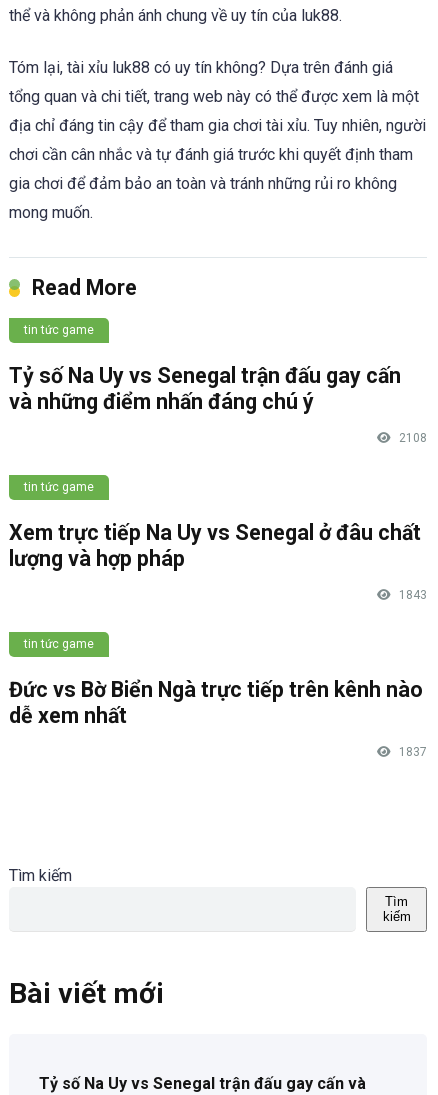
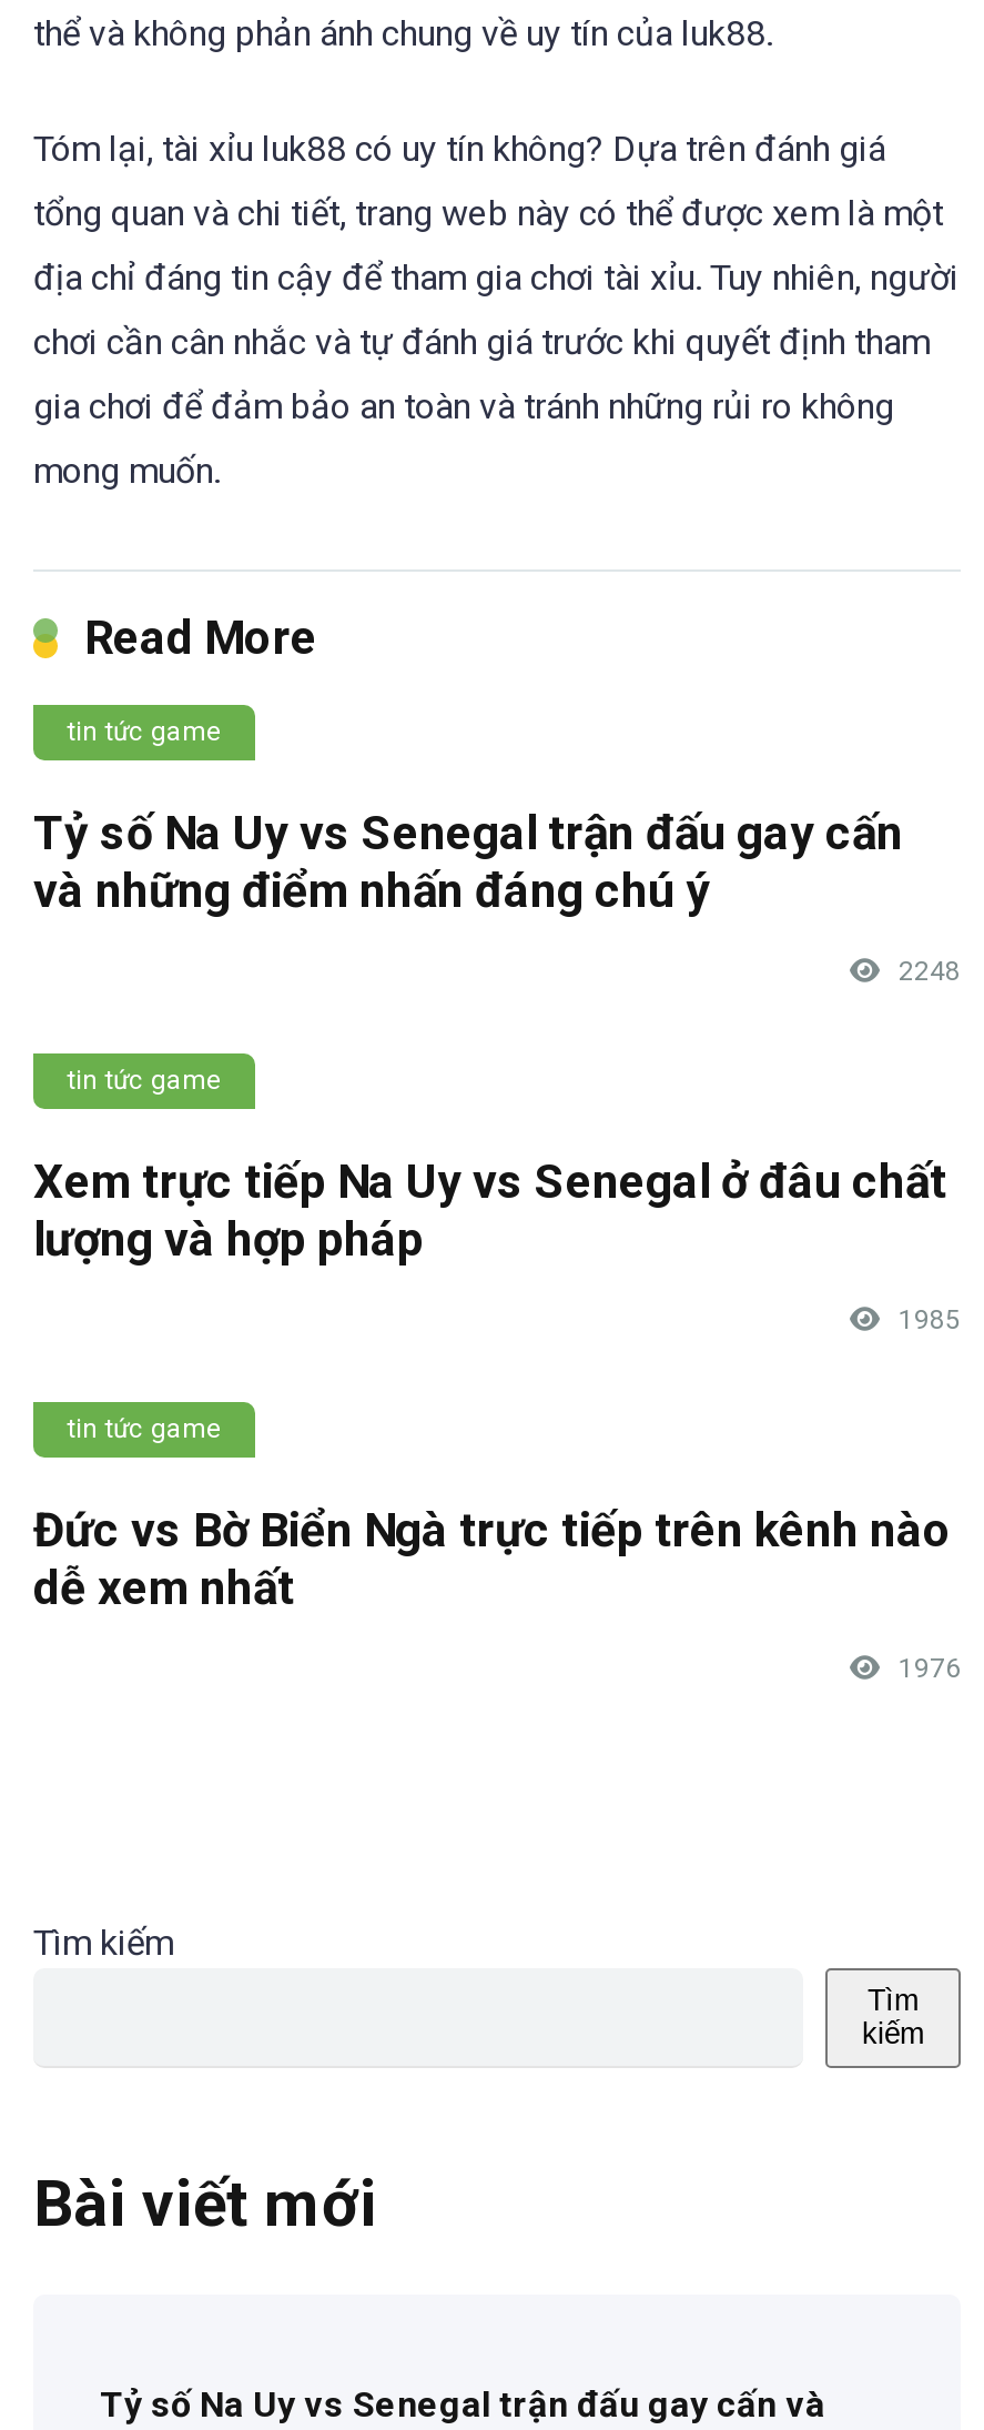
[396,431,427,445] 2108 -> [892,956,961,987] 2248
[396,588,427,602] 1843 -> [892,1304,961,1335] 1985
[396,745,427,759] 1837 -> [892,1653,961,1684] 1976

